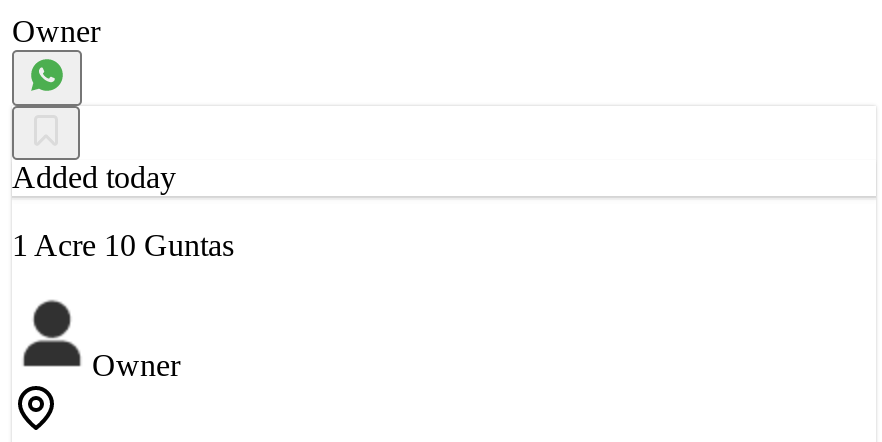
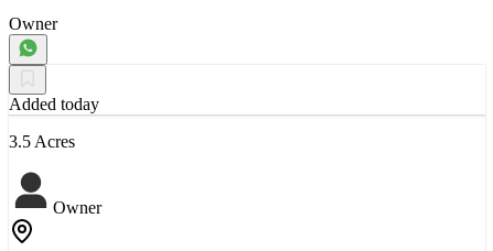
[12,229,234,263] 1 Acre 10 Guntas -> [9,133,75,151] 3.5 Acres

